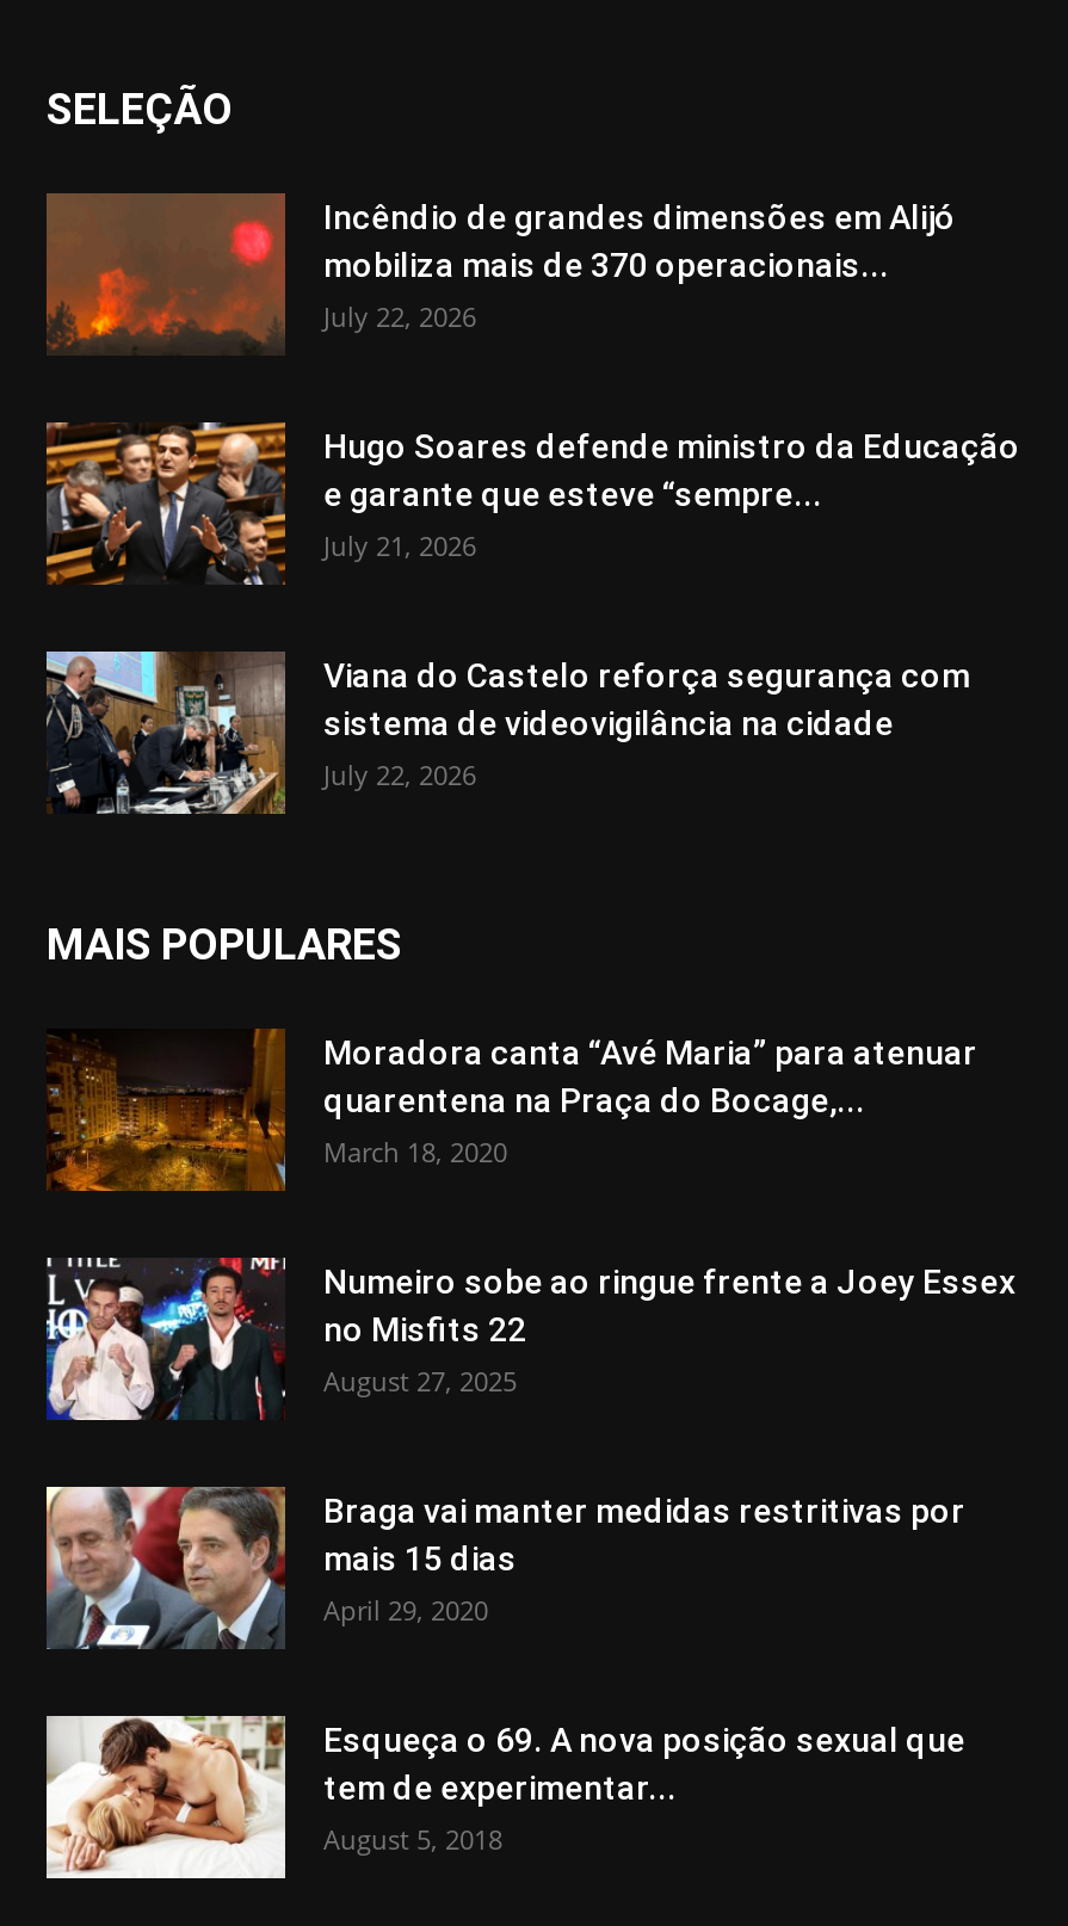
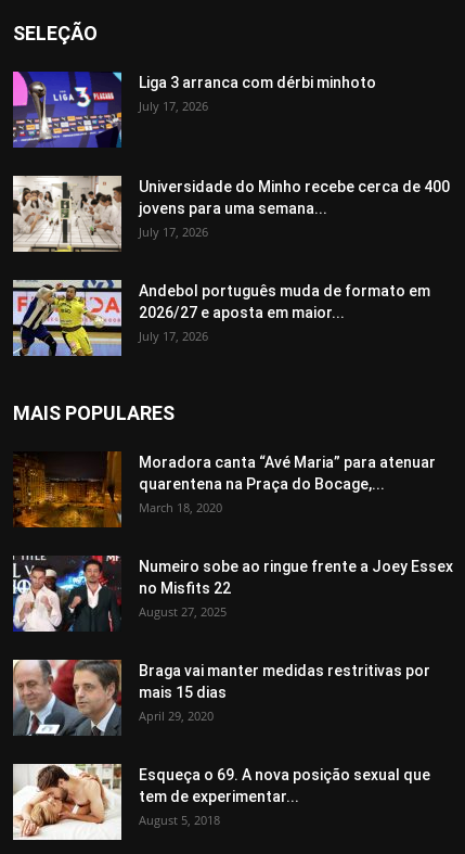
[47,191,956,358] [image] | Incêndio de grandes dimensões em Alijó | mobiliza mais de 370 operacionais... | July 22, 2026 -> [12,71,376,149] [image] | Liga 3 arranca com dérbi minhoto | July 17, 2026
[44,420,1020,587] [image] | Hugo Soares defende ministro da Educação | e garante que esteve “sempre... | July 21, 2026 -> [12,175,450,253] [image] | Universidade do Minho recebe cerca de 400 | jovens para uma semana... | July 17, 2026
[47,649,970,816] [image] | Viana do Castelo reforça segurança com | sistema de videovigilância na cidade | July 22, 2026 -> [12,279,430,357] [image] | Andebol português muda de formato em | 2026/27 e aposta em maior... | July 17, 2026

